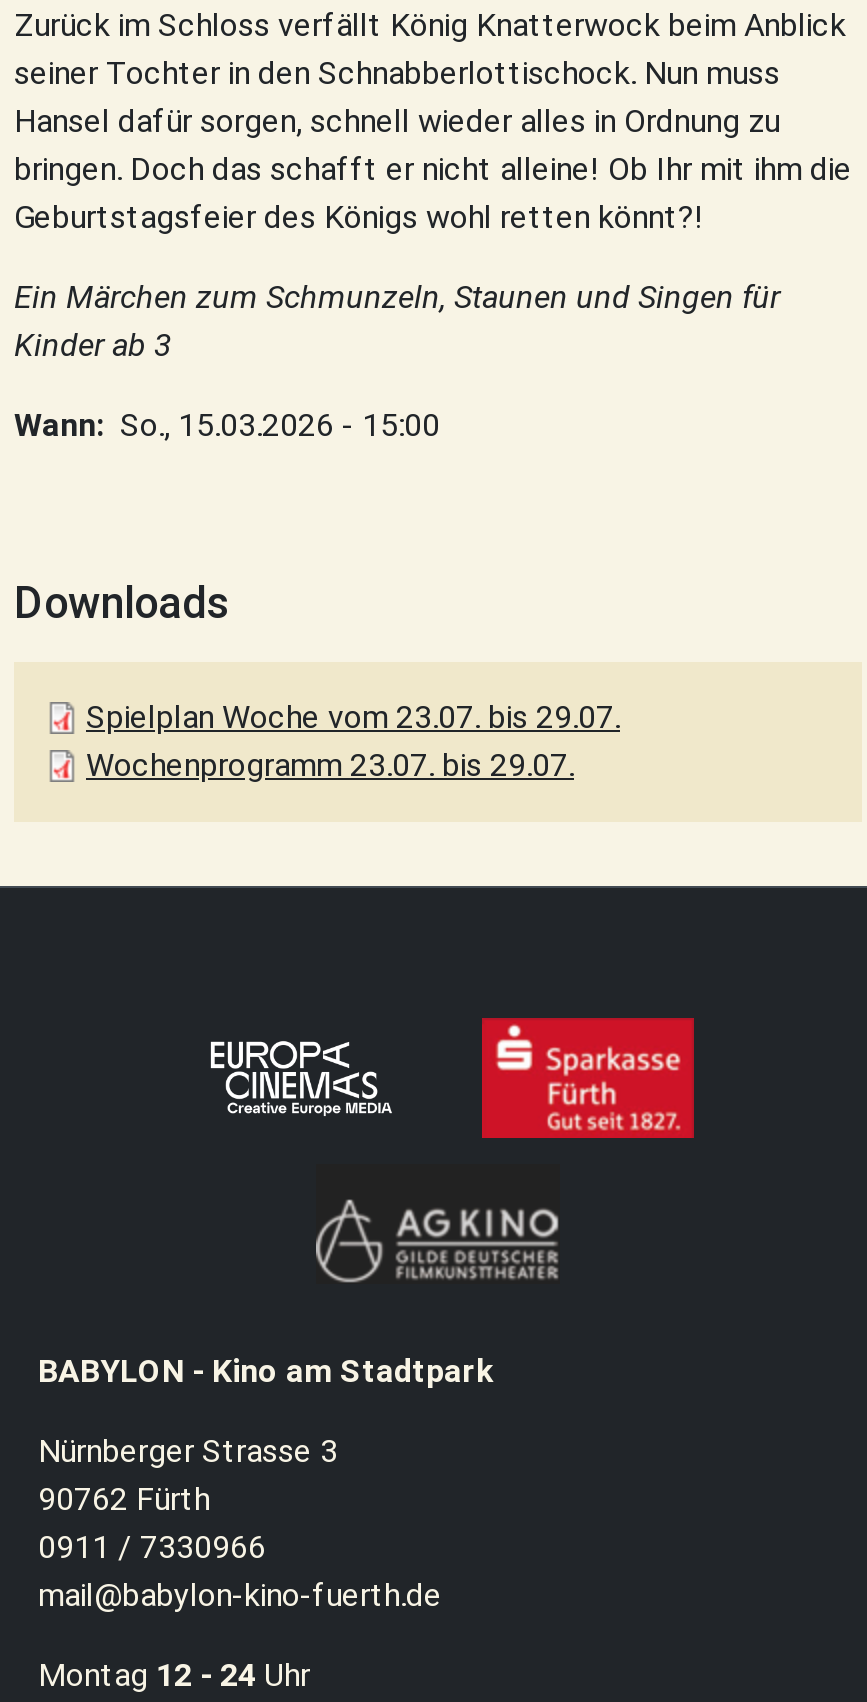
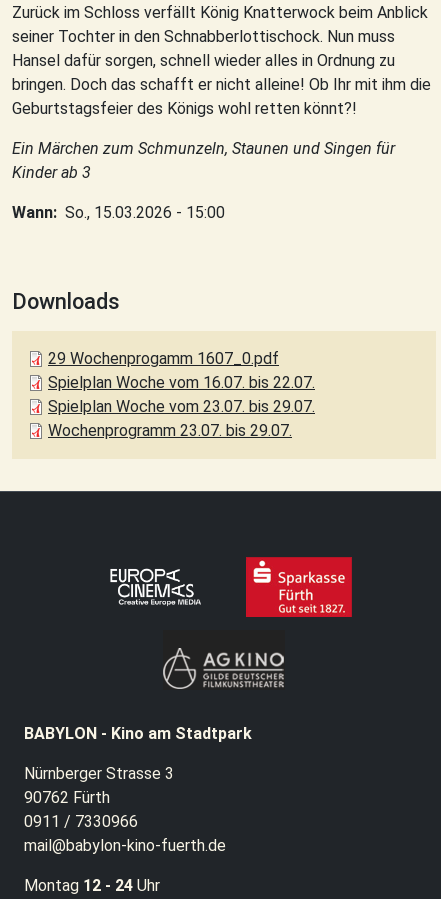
none -> [48,349,315,392] 29 Wochenprogamm 1607_0.pdf | Spielplan Woche vom 16.07. bis 22.07.

